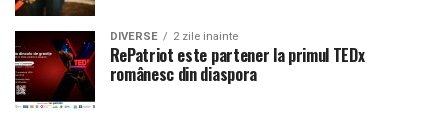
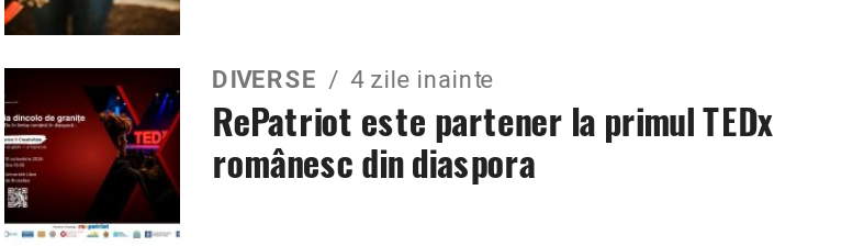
[110,30,238,43] DIVERSE 2 zile inainte -> [212,66,493,95] DIVERSE 4 zile inainte

